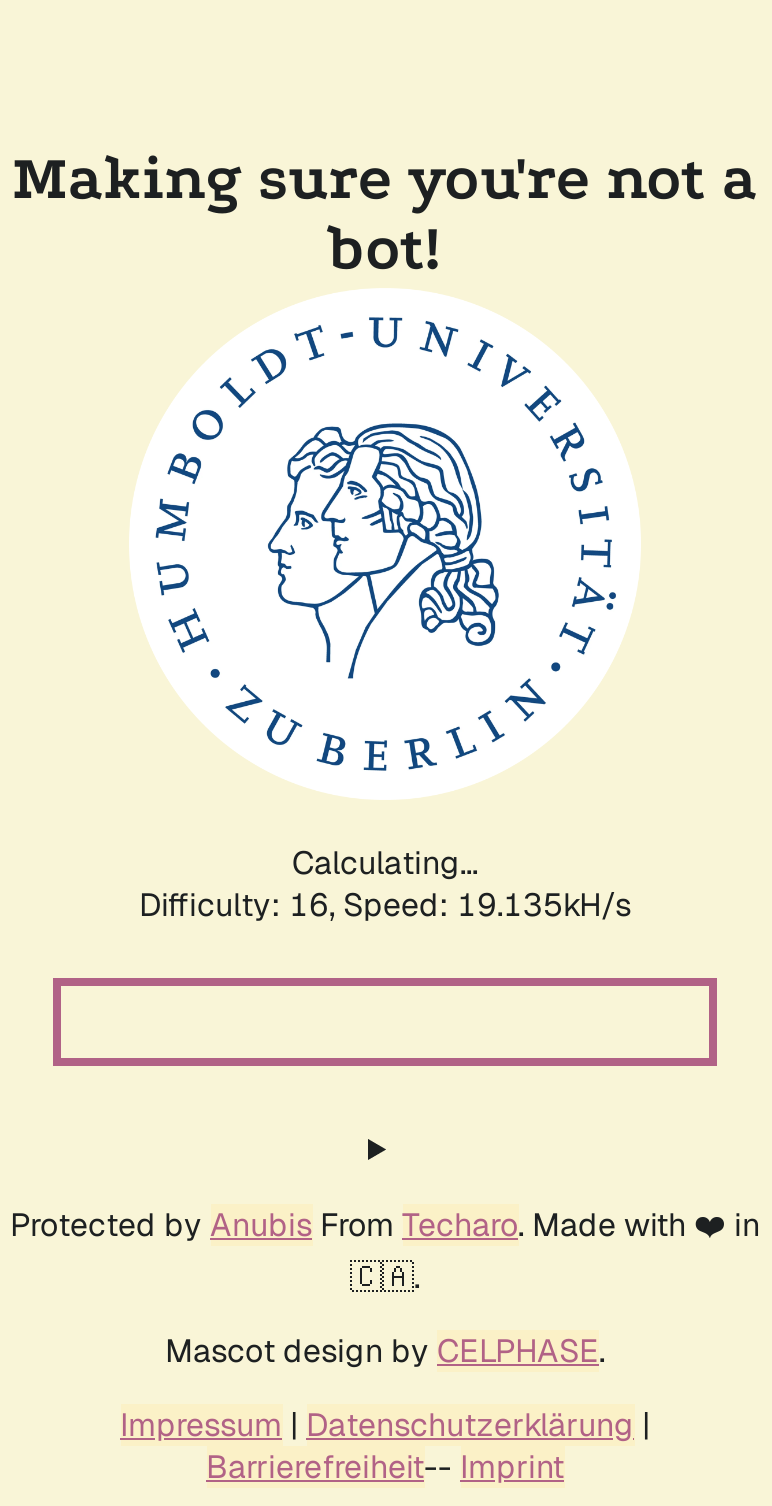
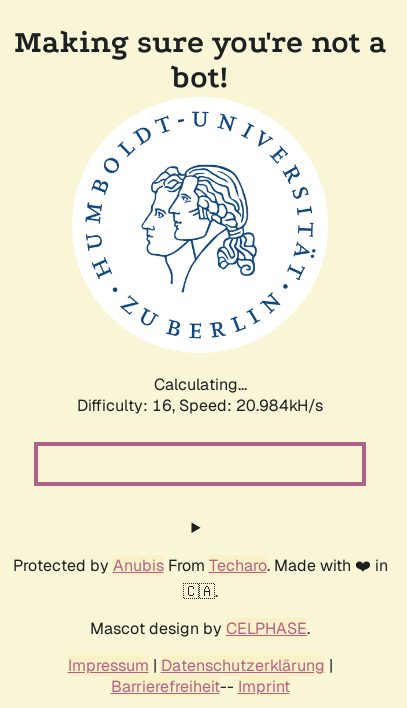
[139,884,631,926] Difficulty: 16, Speed: 19.135kH/s -> [77,395,323,416] Difficulty: 16, Speed: 20.984kH/s

